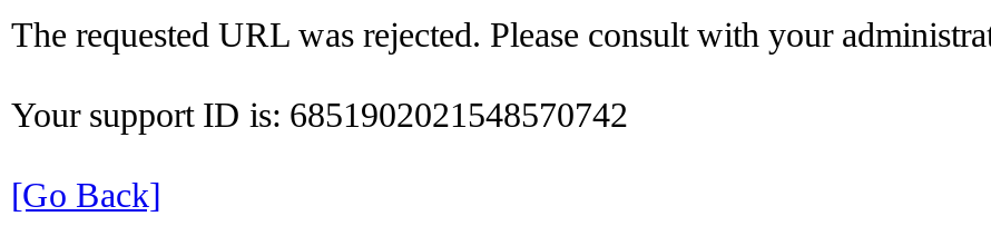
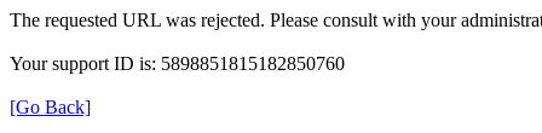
[11,96,628,134] Your support ID is: 6851902021548570742 -> [10,53,345,74] Your support ID is: 5898851815182850760

